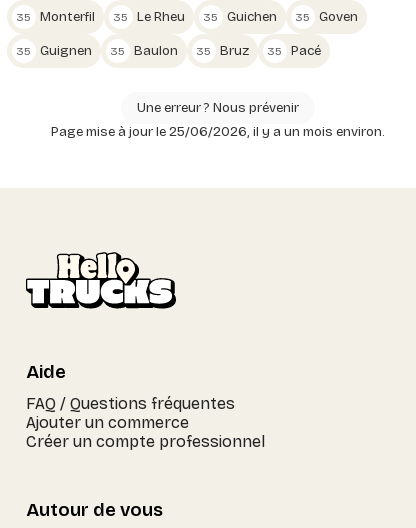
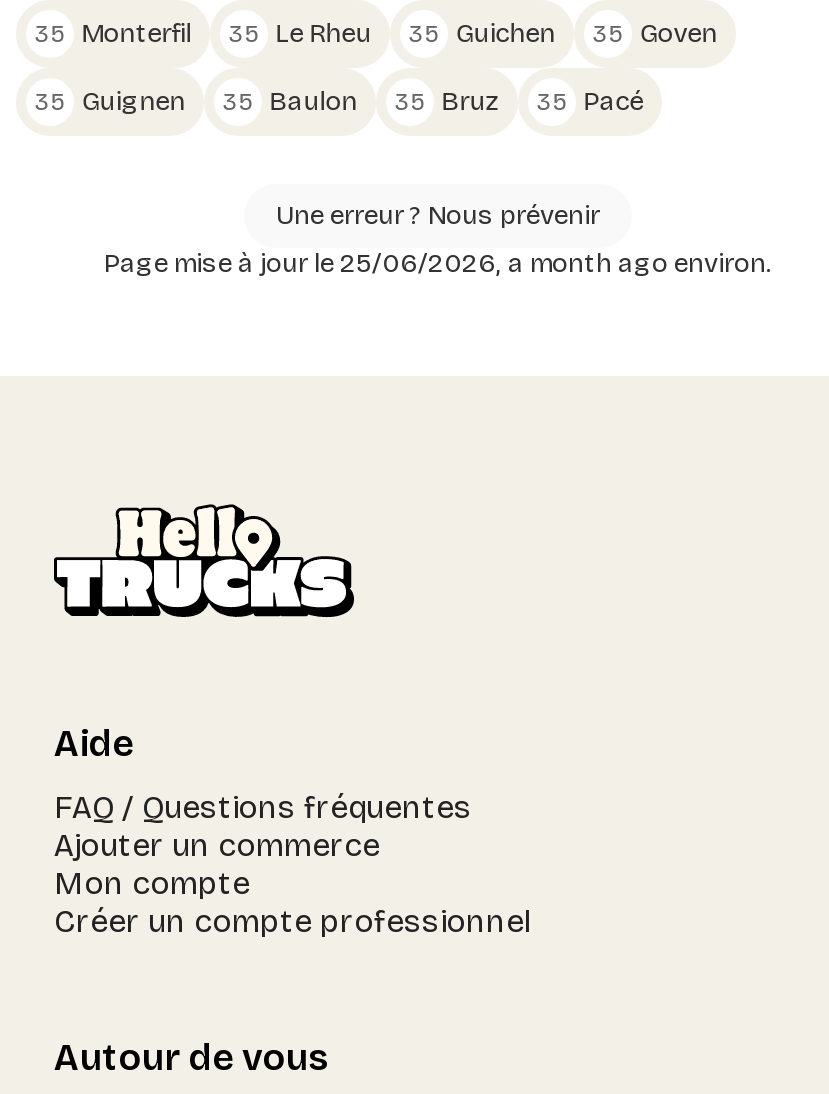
[51,124,385,140] Page mise à jour le 25/06/2026, il y a un mois environ. -> [104,248,772,280] Page mise à jour le 25/06/2026, a month ago environ.
none -> [54,864,250,902] Mon compte

